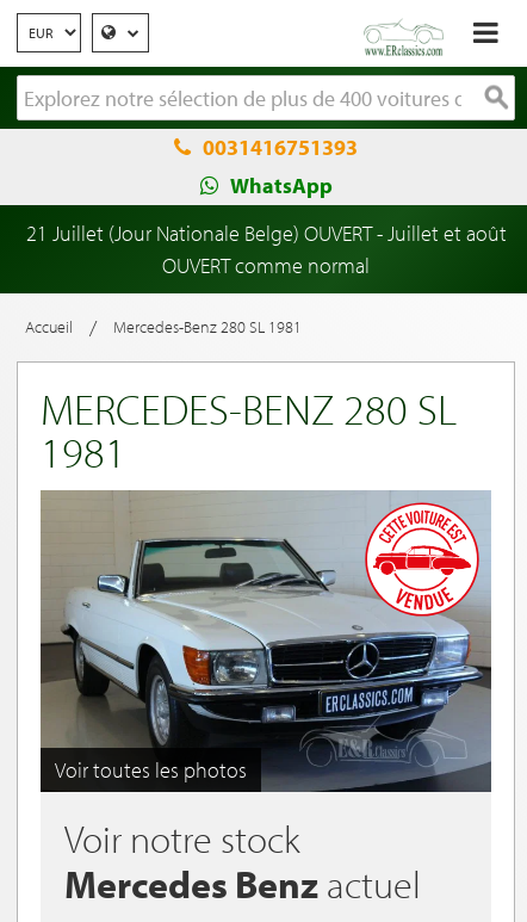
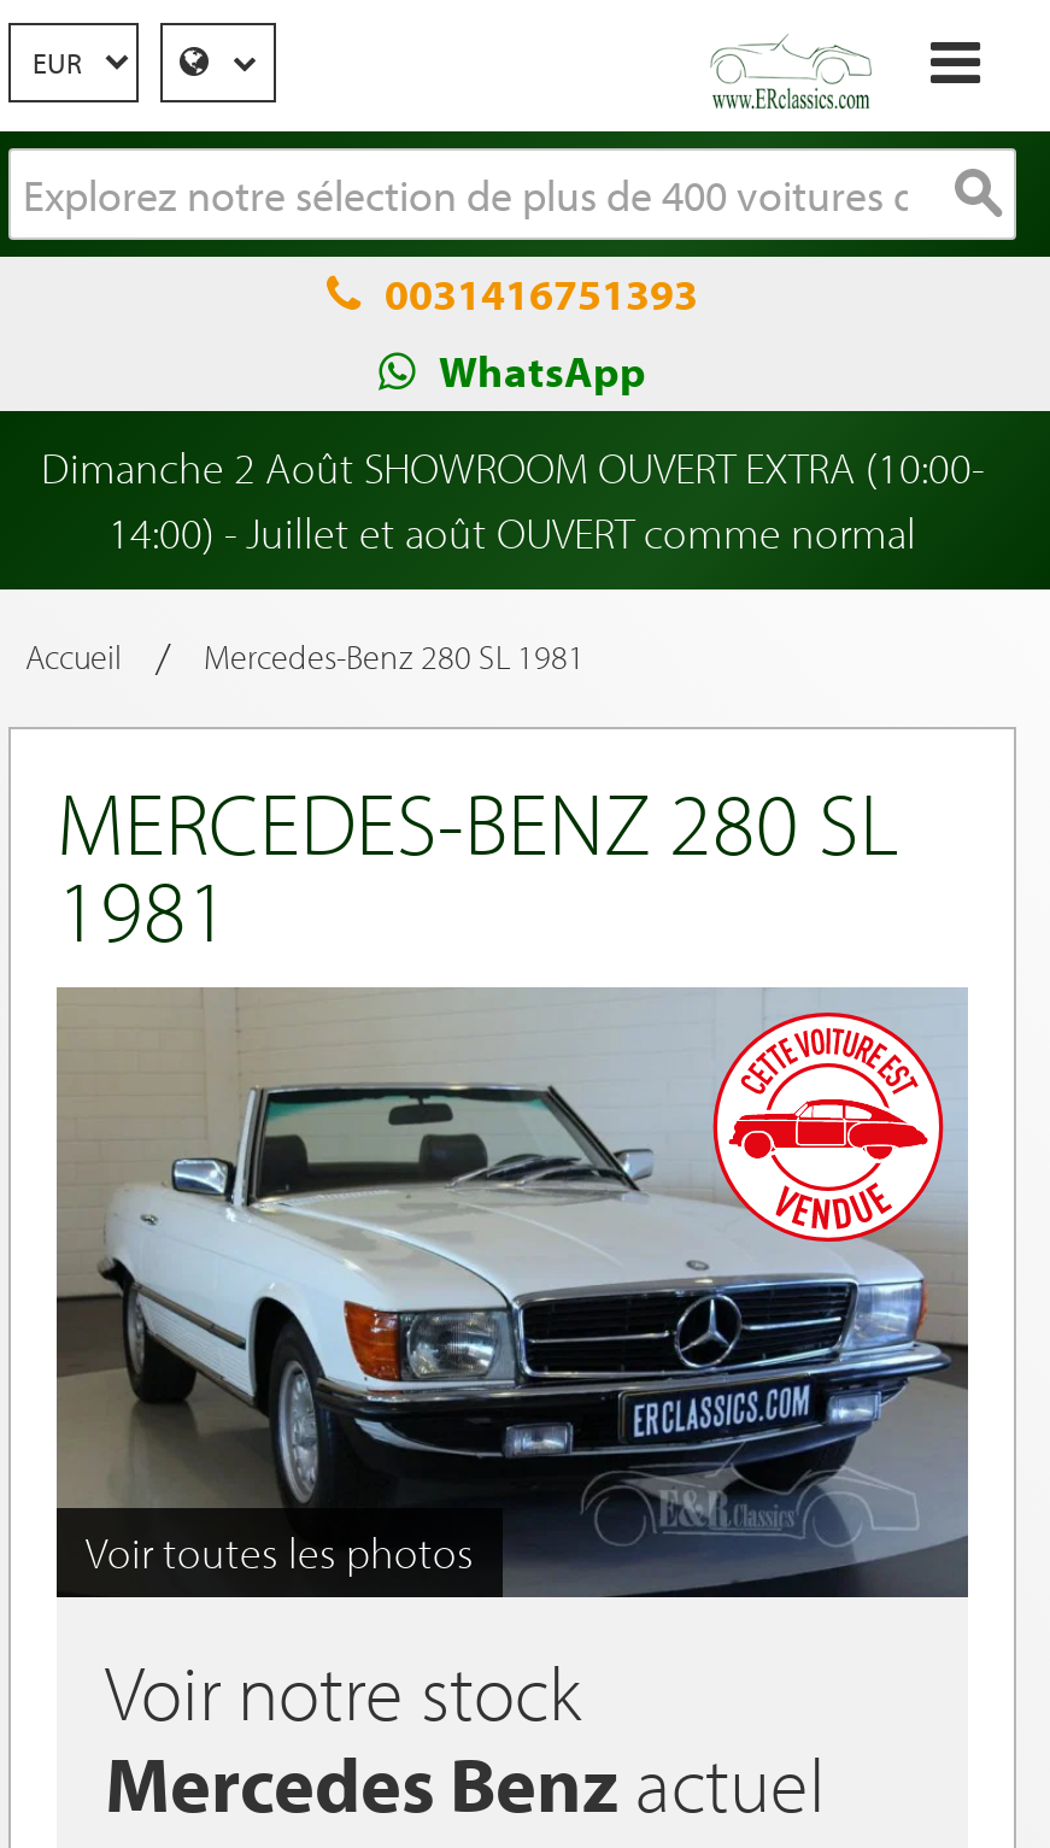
[26,219,506,279] 21 Juillet (Jour Nationale Belge) OUVERT - Juillet et août | OUVERT comme normal -> [41,440,984,561] Dimanche 2 Août SHOWROOM OUVERT EXTRA (10:00- | 14:00) - Juillet et août OUVERT comme normal

